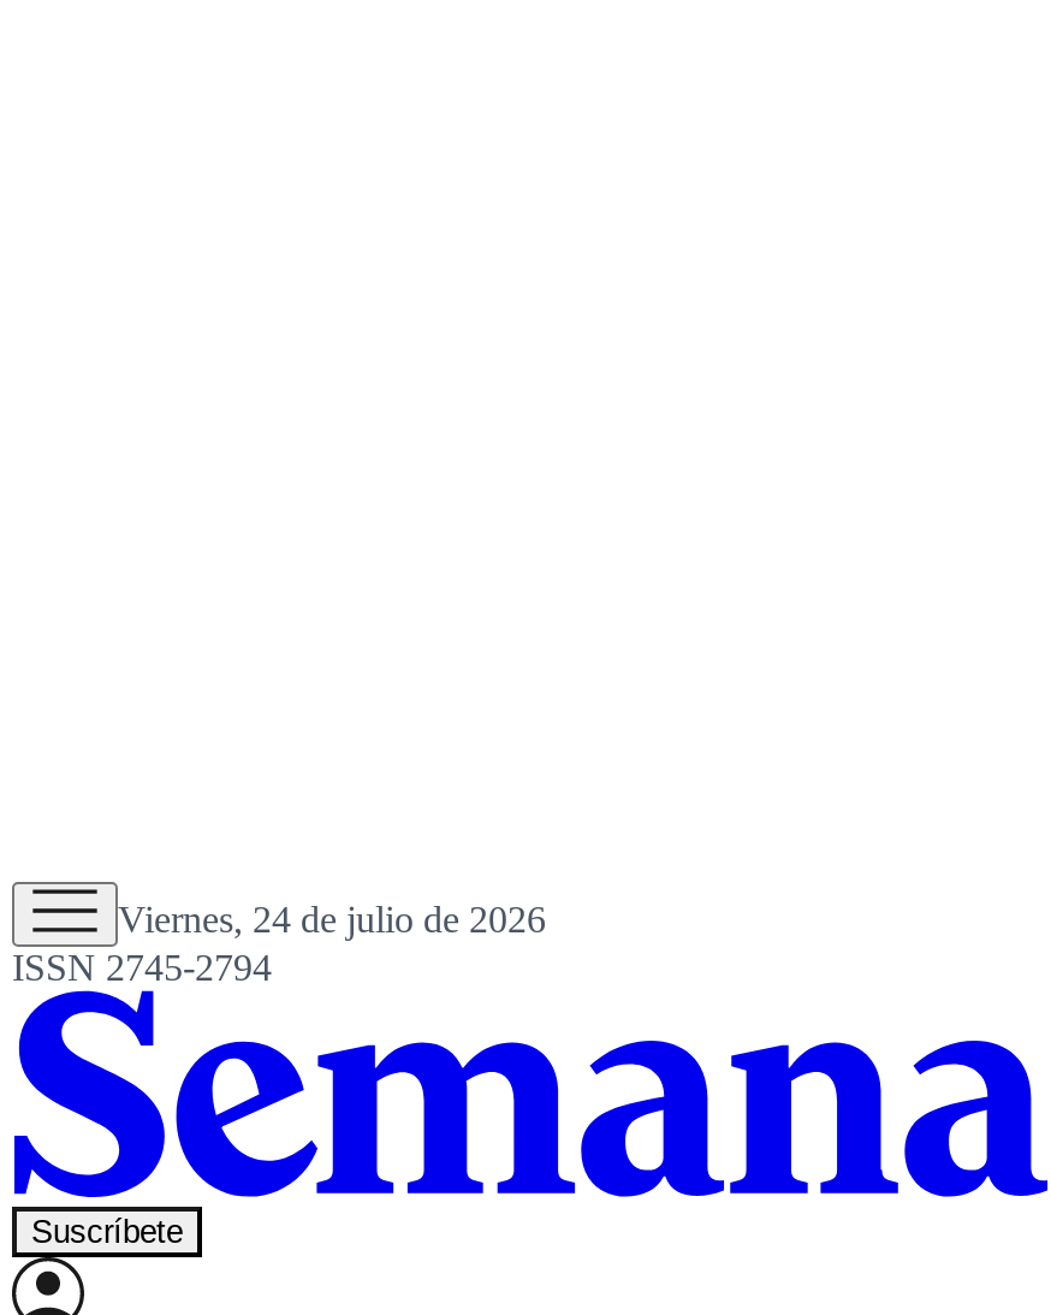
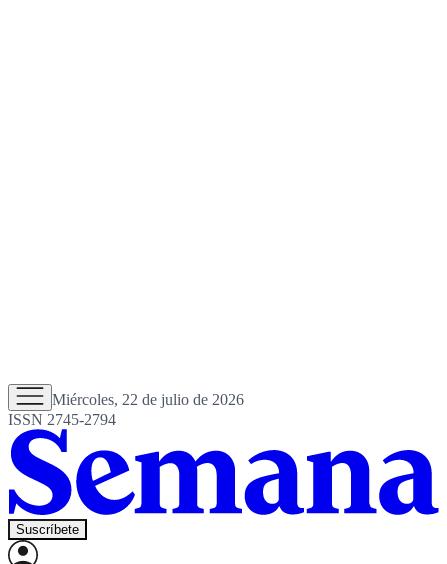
[118,899,546,940] Viernes, 24 de julio de 2026 -> [52,391,244,408] Miércoles, 22 de julio de 2026

